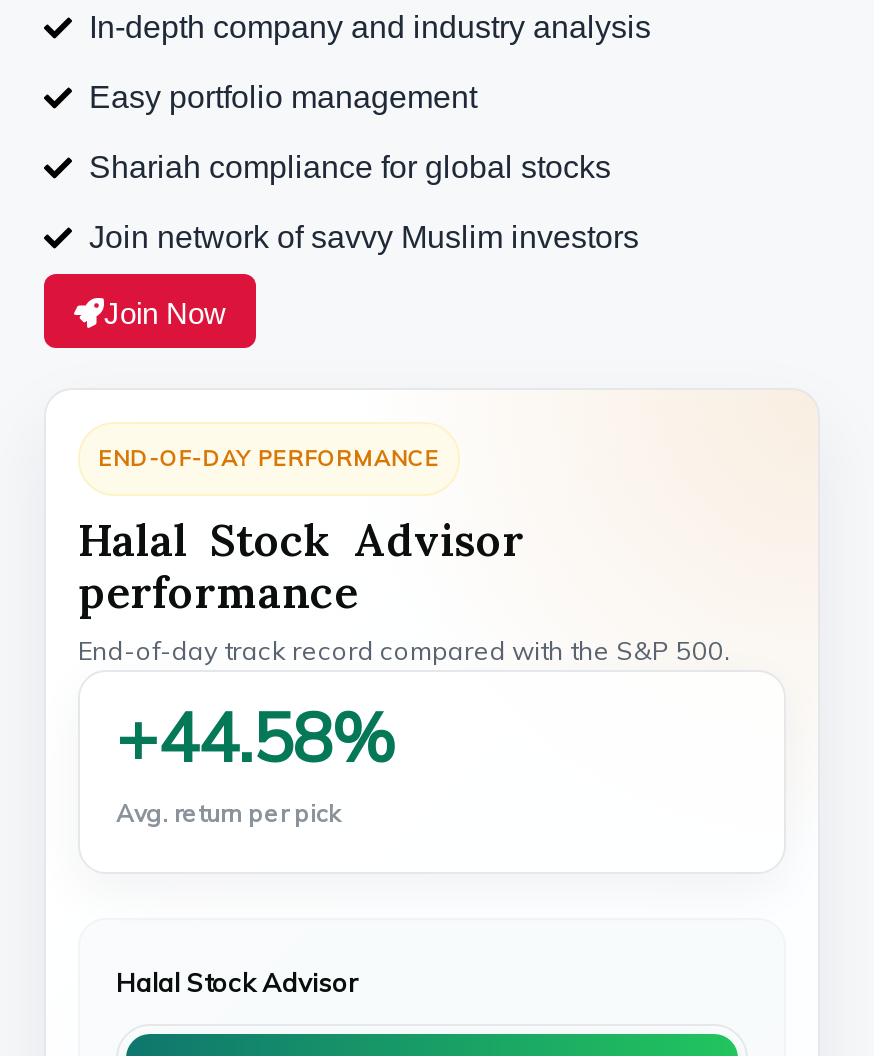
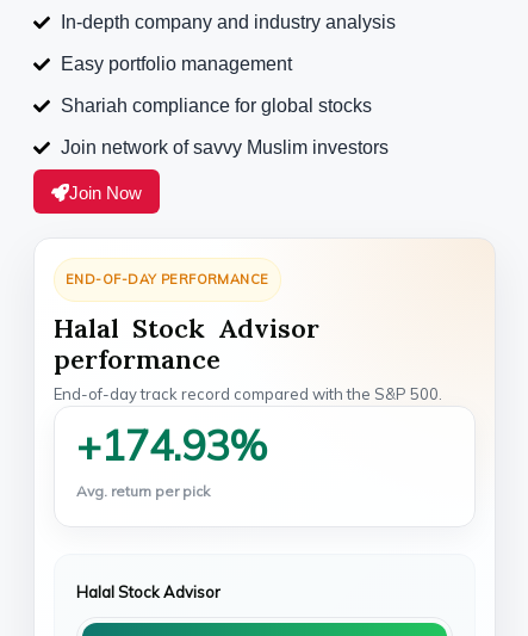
[116,694,396,780] +44.58% -> [76,420,267,471] +174.93%

